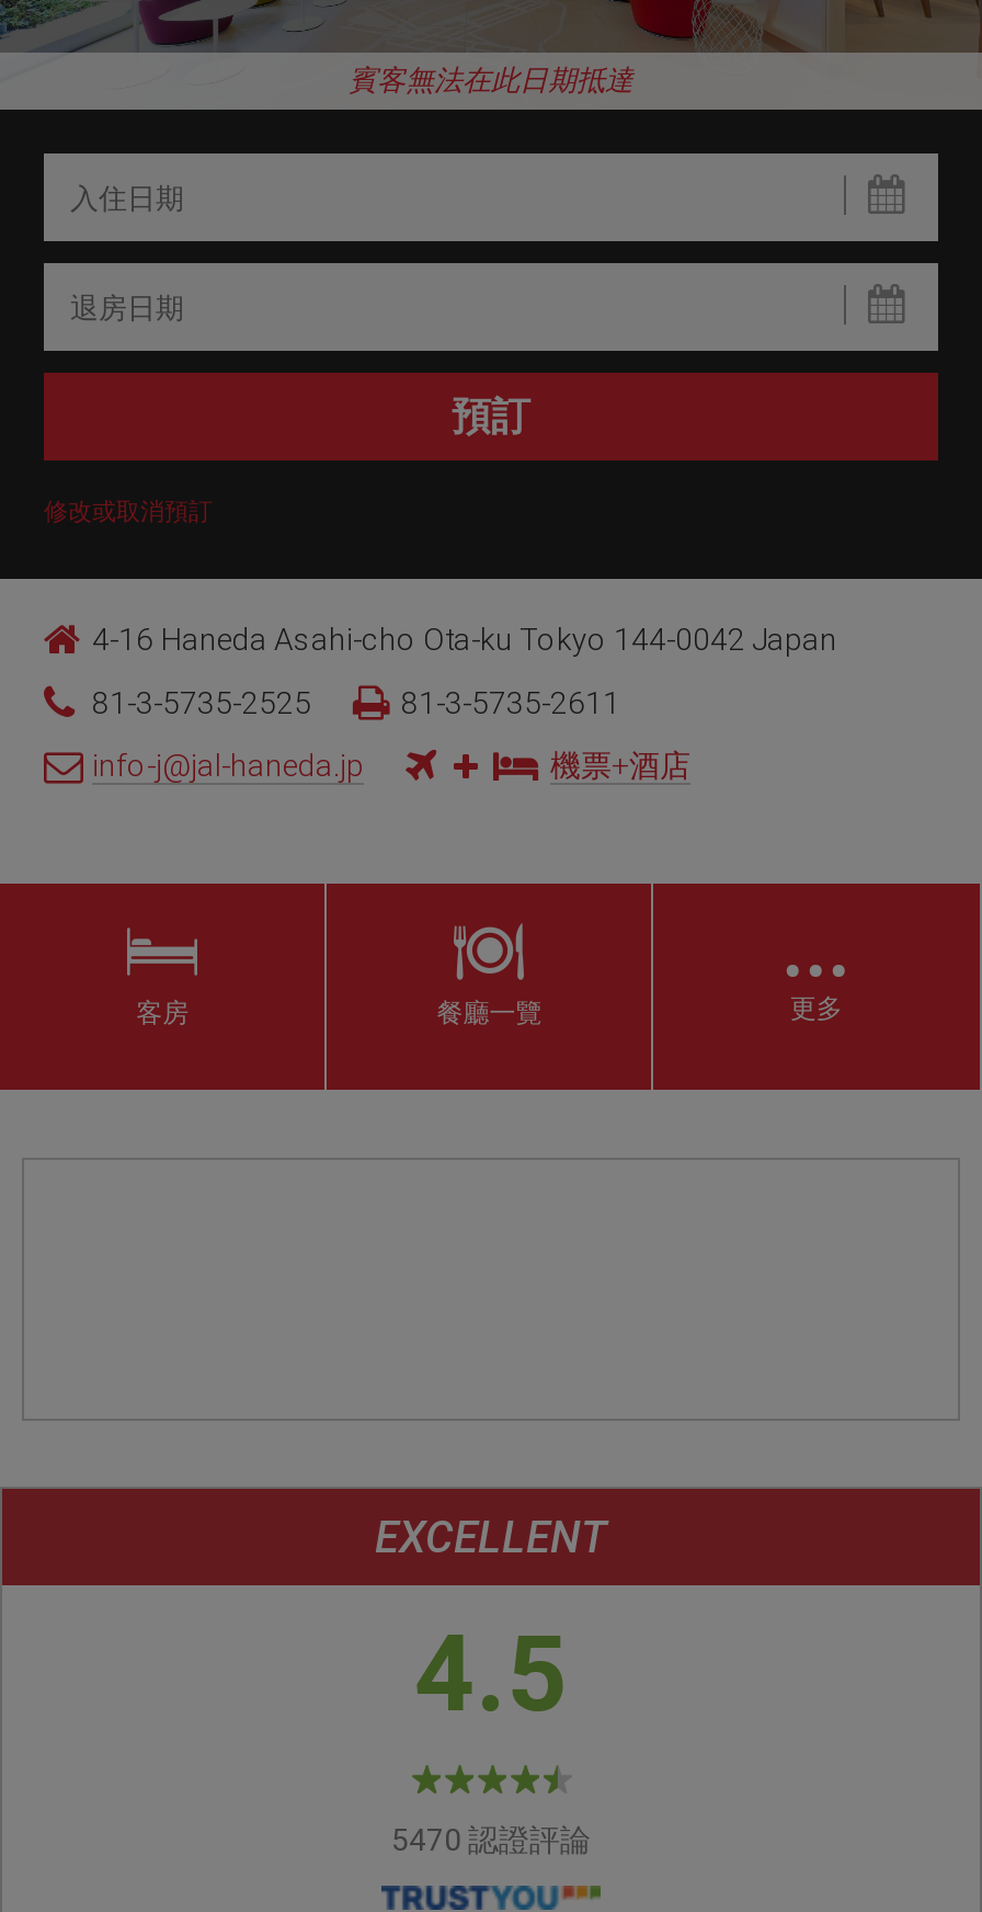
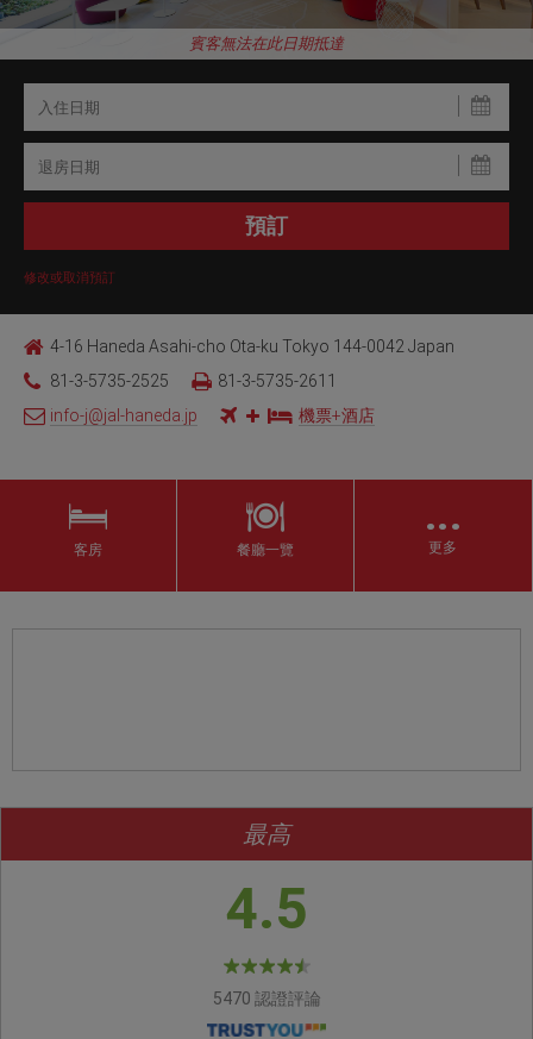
[375,1511,607,1563] EXCELLENT -> [243,820,290,849] 最高

